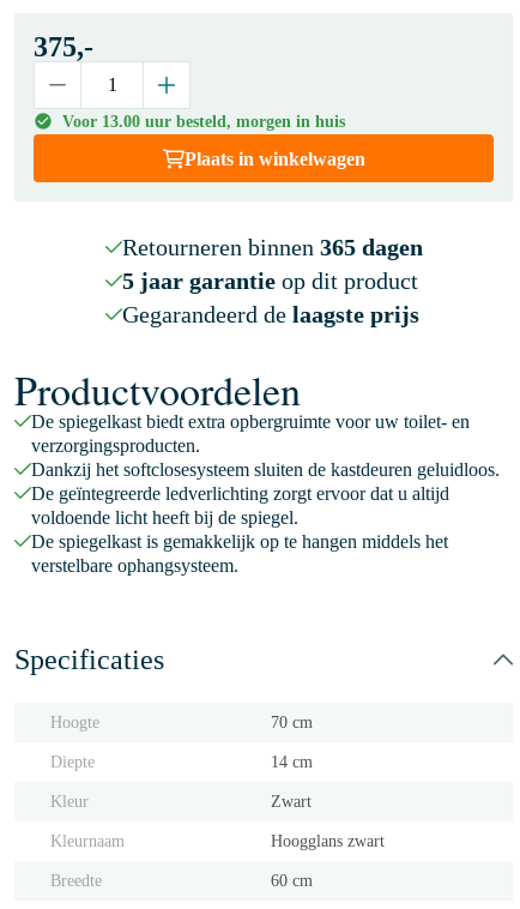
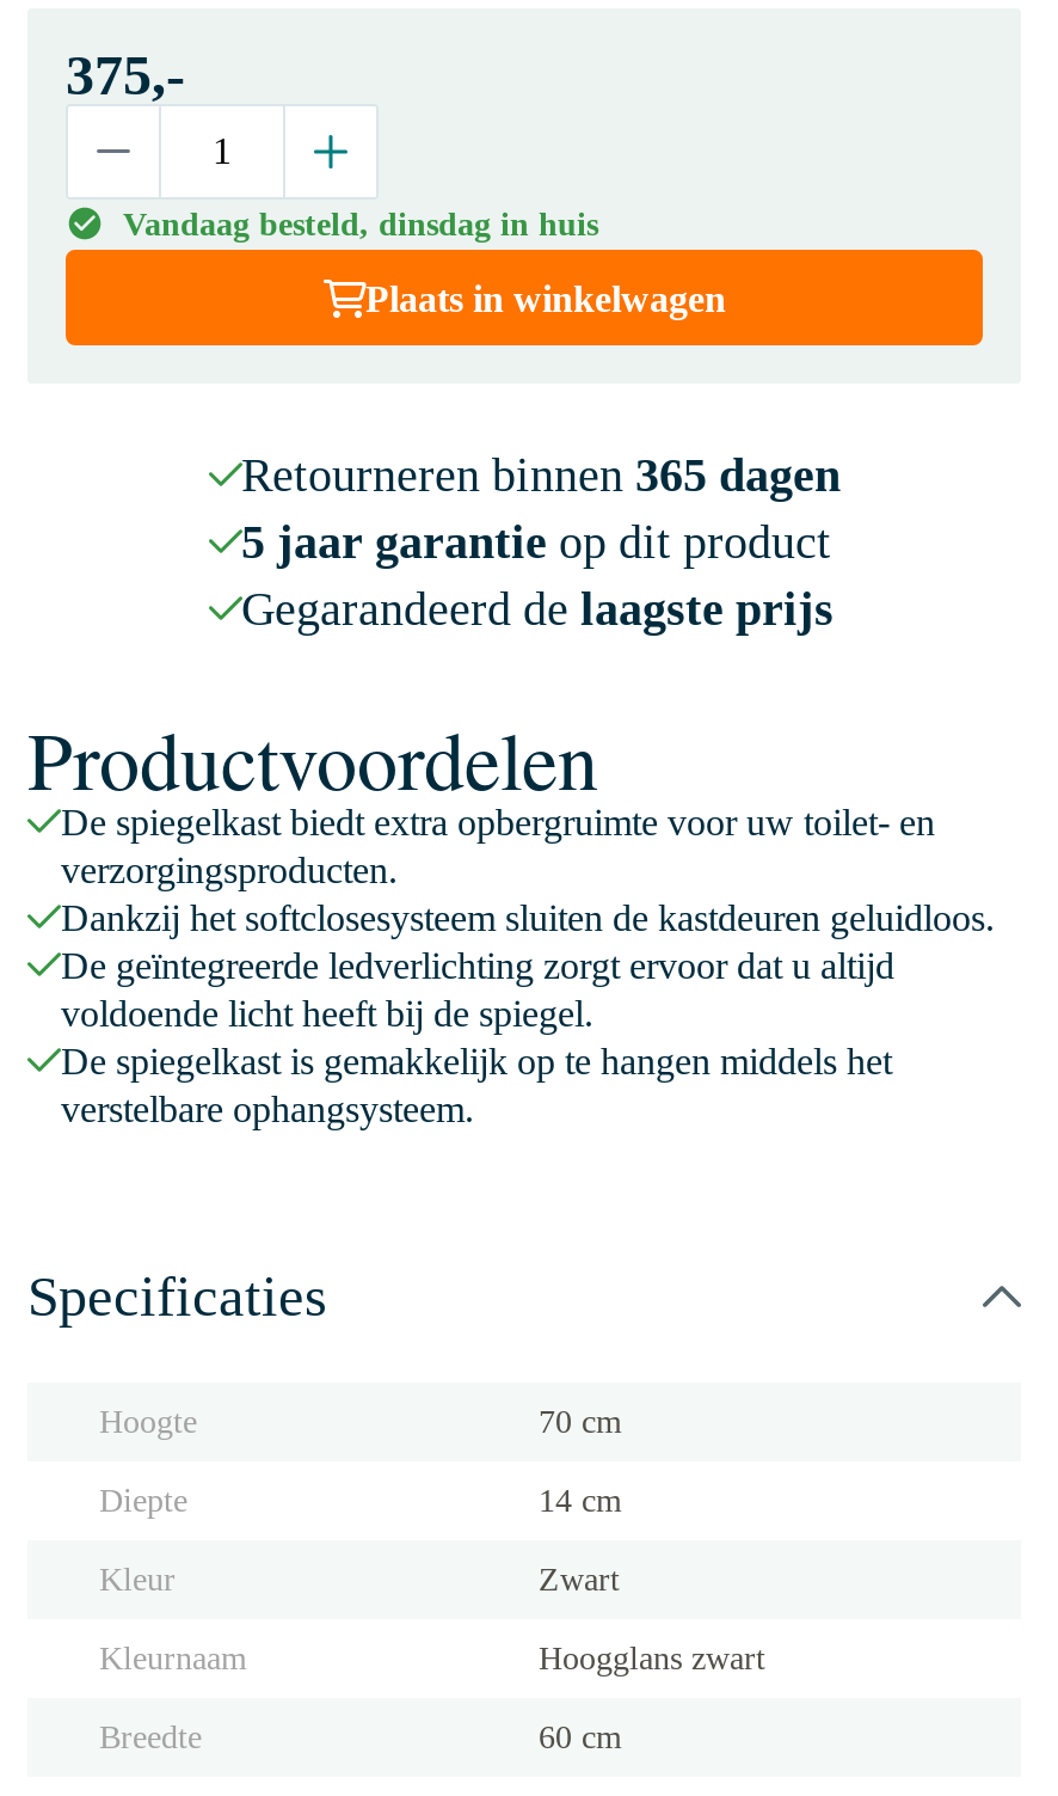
[62,113,345,131] Voor 13.00 uur besteld, morgen in huis -> [123,207,598,243] Vandaag besteld, dinsdag in huis

